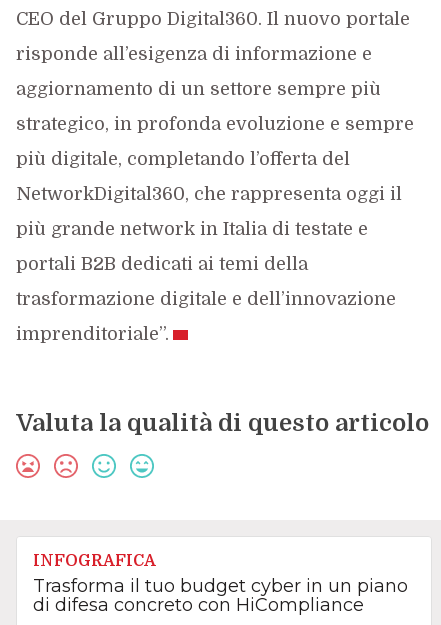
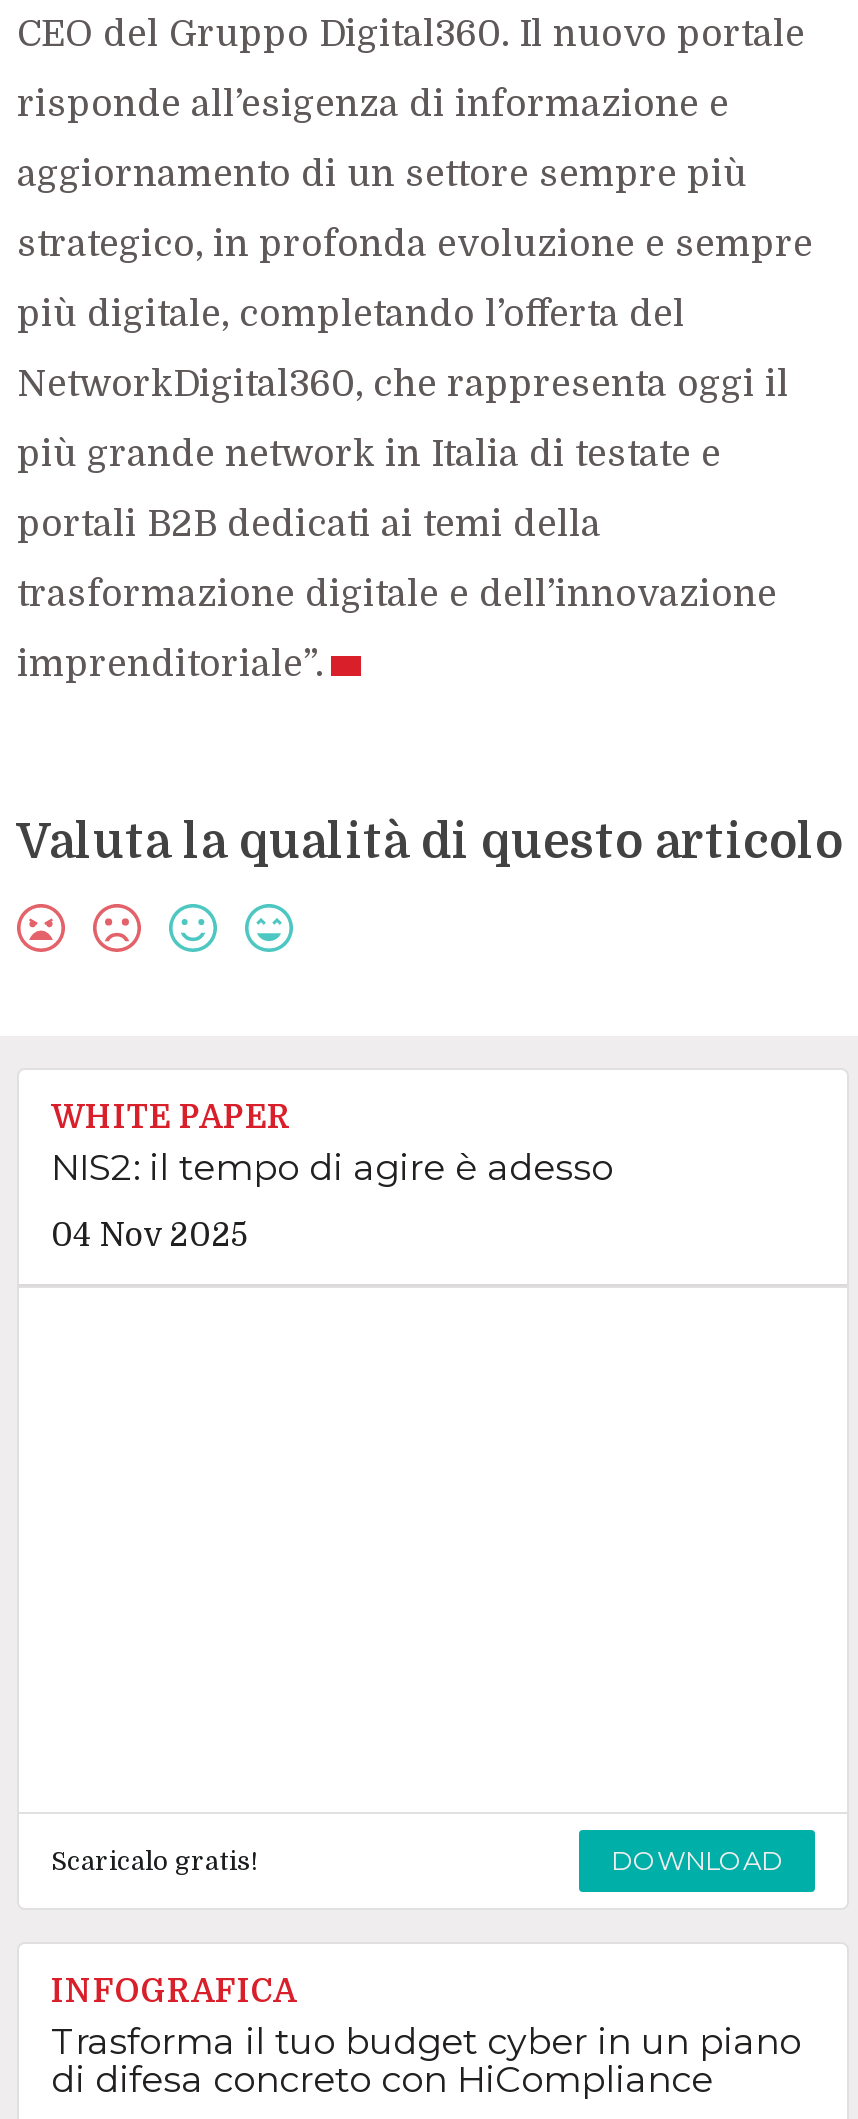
none -> [51,1100,613,1254] WHITE PAPER | NIS2: il tempo di agire è adesso | 04 Nov 2025
none -> [51,1844,783,1876] Scaricalo gratis! | DOWNLOAD

